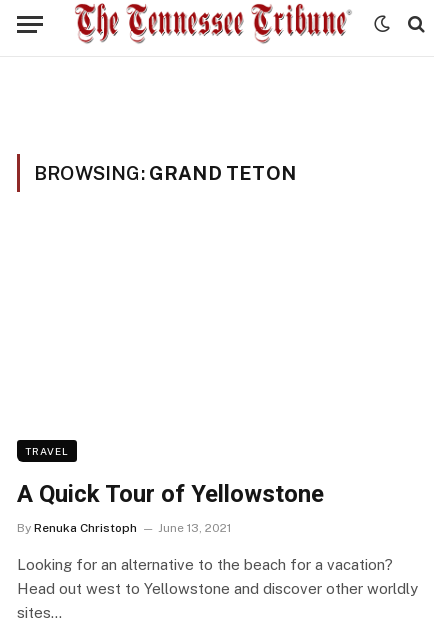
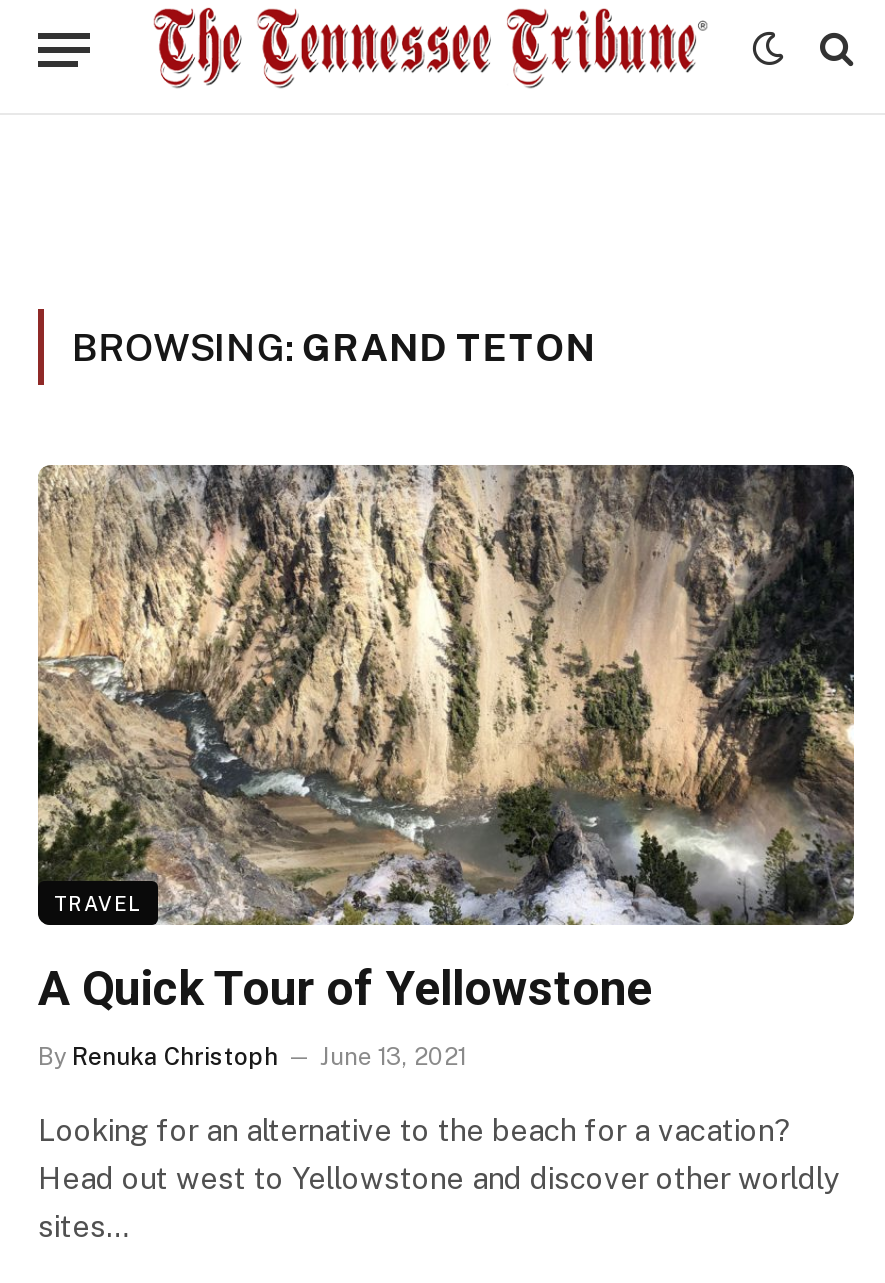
none -> [36,463,856,927] [image]

